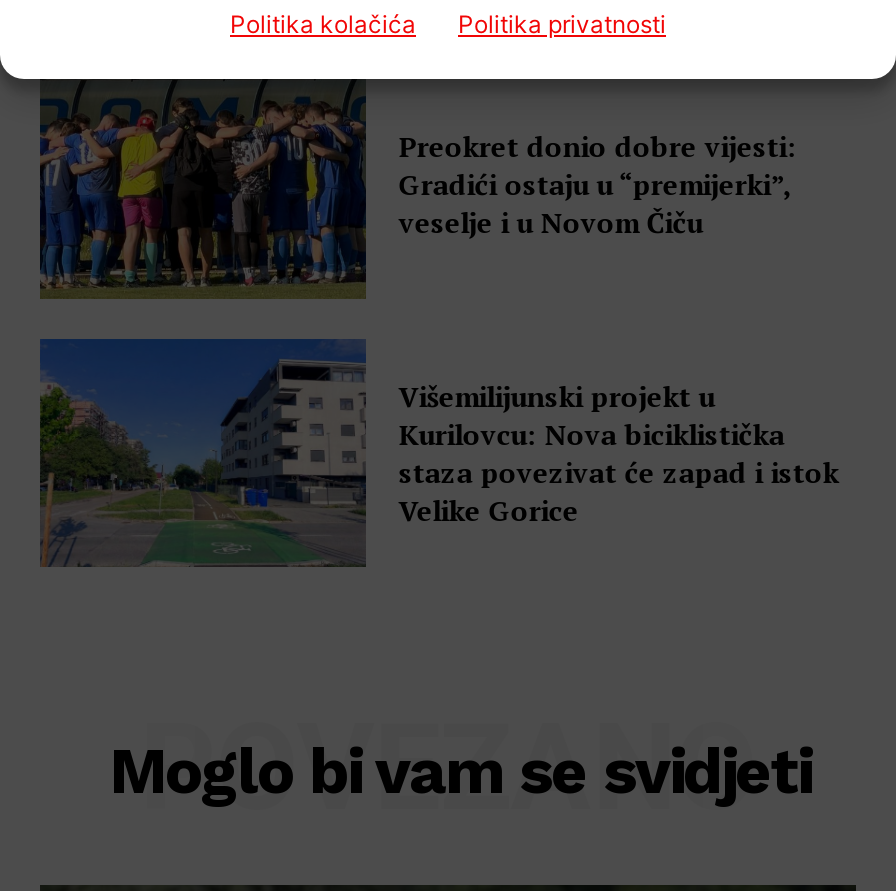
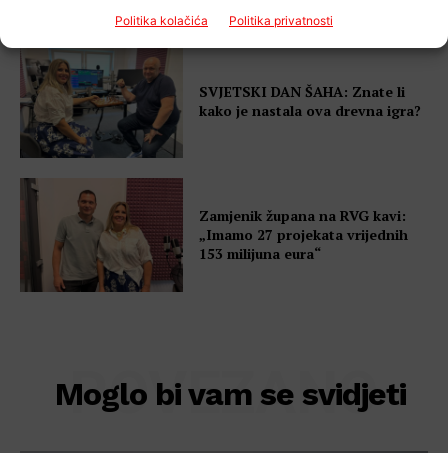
[40,83,796,295] [image] | Preokret donio dobre vijesti: | Gradići ostaju u “premijerki”, | veselje i u Novom Čiču -> [21,49,421,157] [image] | SVJETSKI DAN ŠAHA: Znate li | kako je nastala ova drevna igra?
[42,339,838,565] [image] | Višemilijunski projekt u | Kurilovcu: Nova biciklistička | staza povezivat će zapad i istok | Velike Gorice -> [21,178,408,292] [image] | Zamjenik župana na RVG kavi: | „Imamo 27 projekata vrijednih | 153 milijuna eura“

